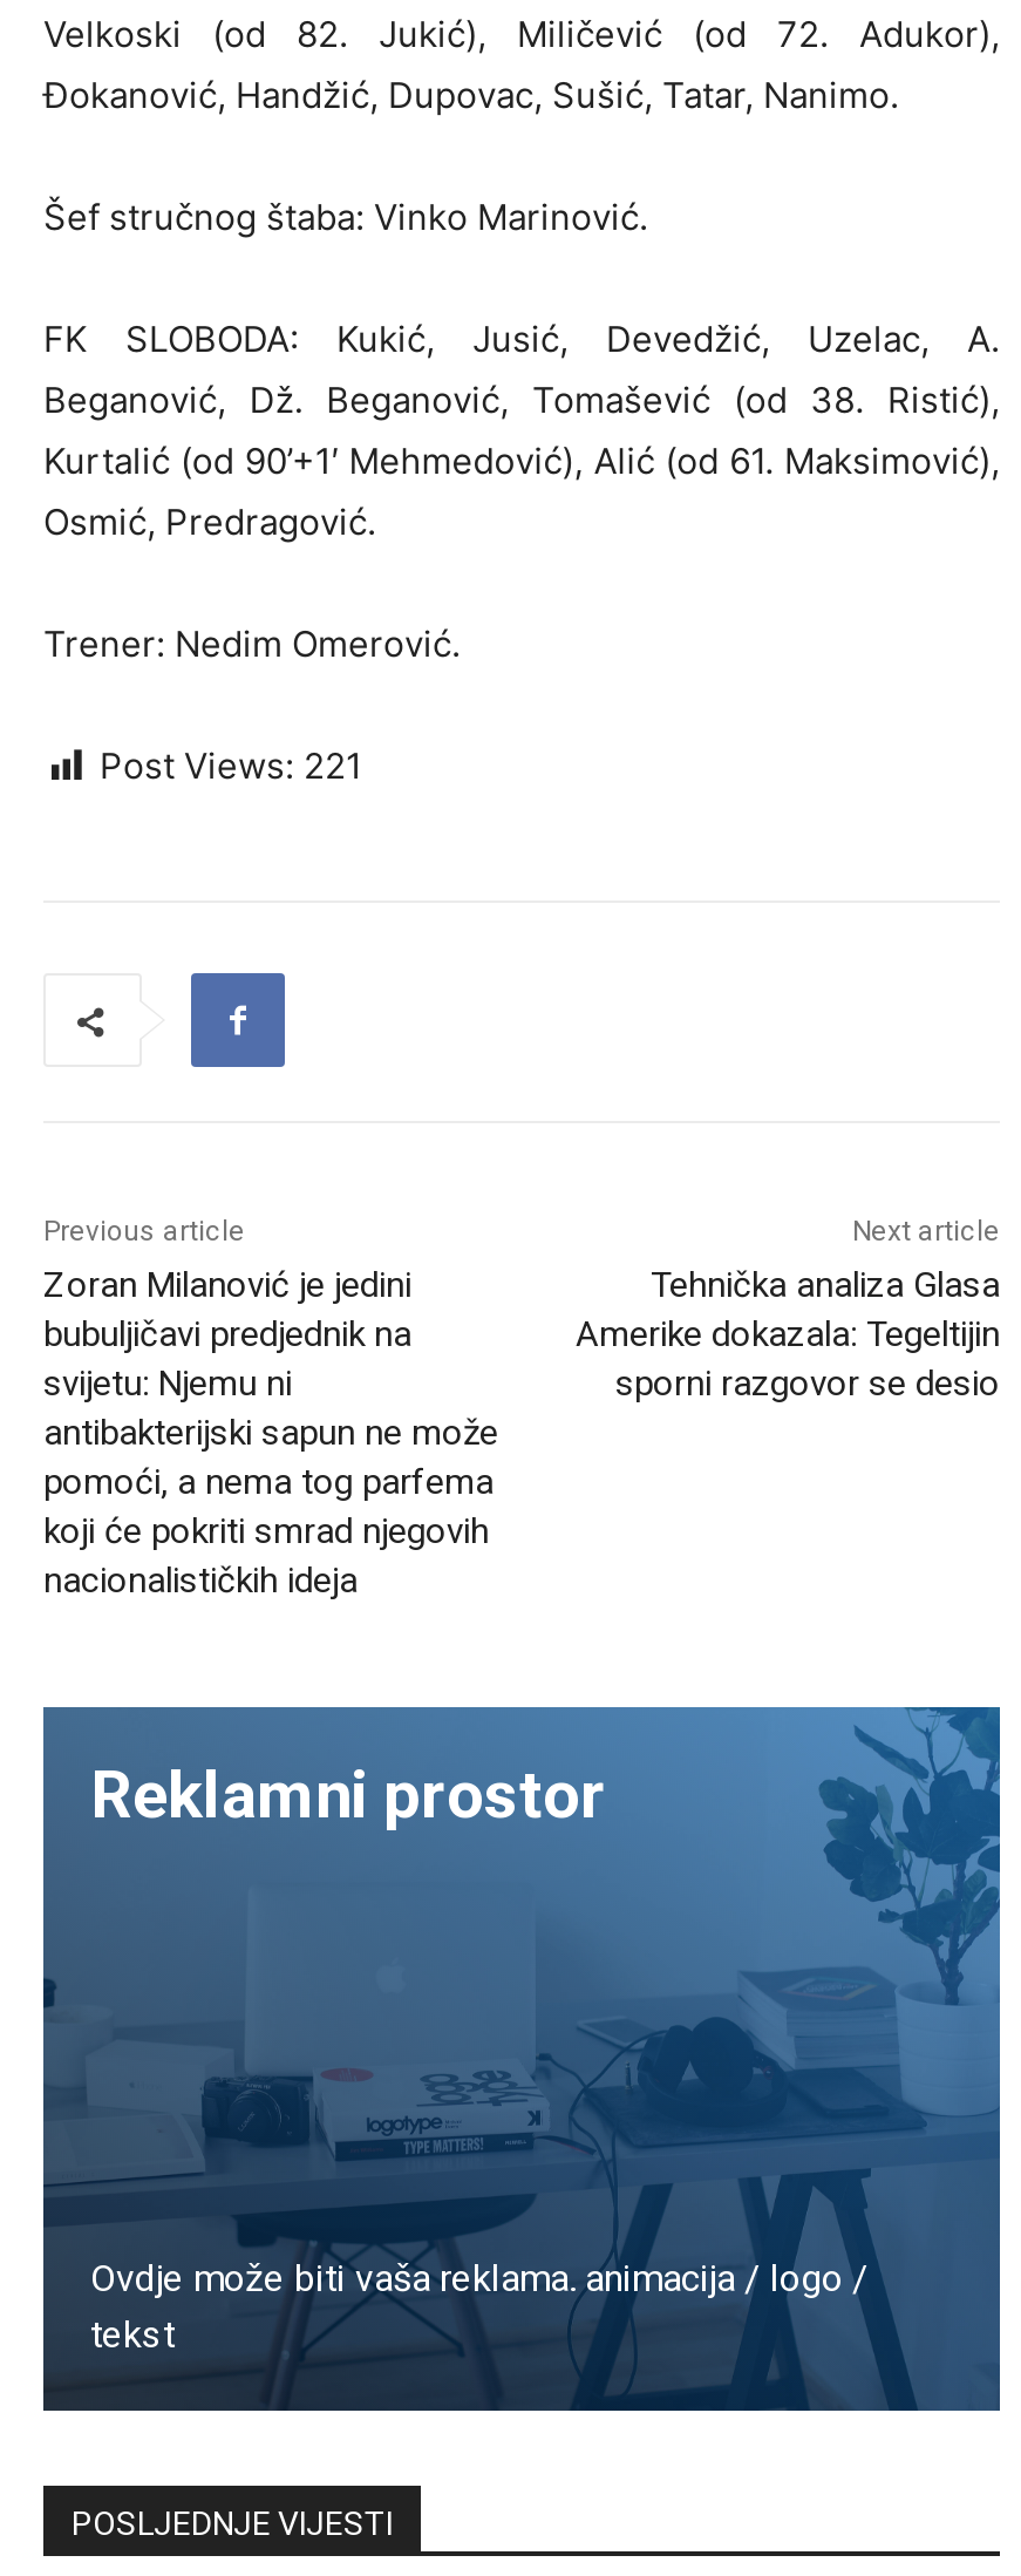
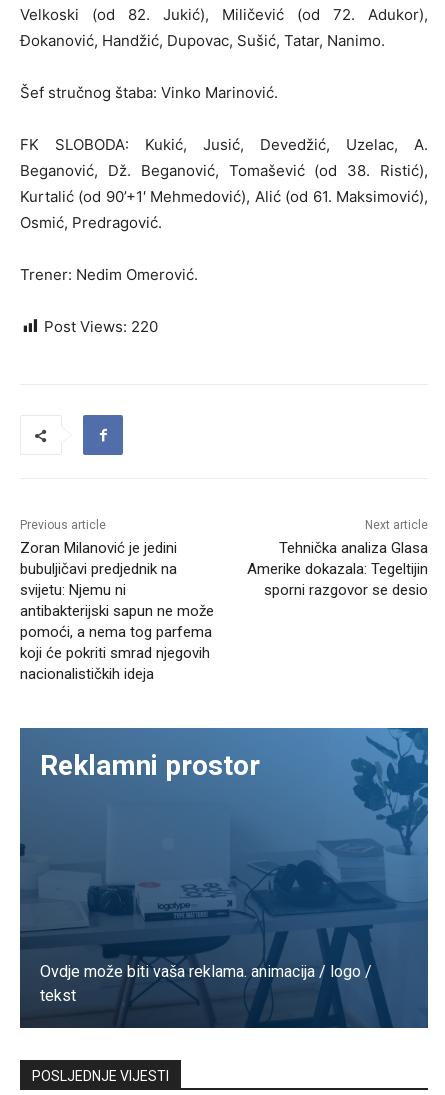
[100,744,362,788] Post Views: 221 -> [44,317,158,336] Post Views: 220

